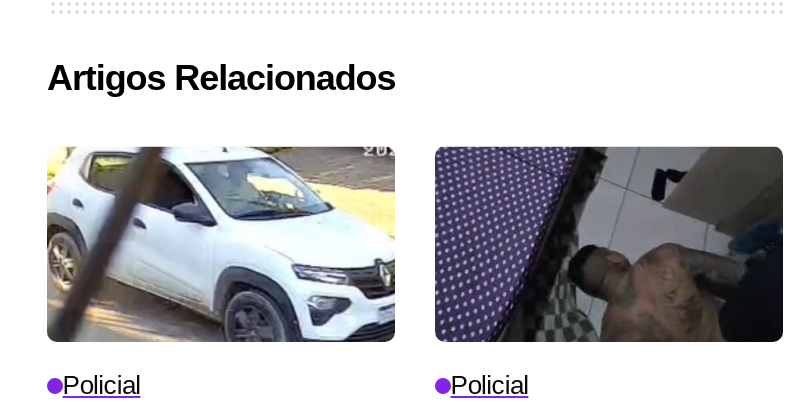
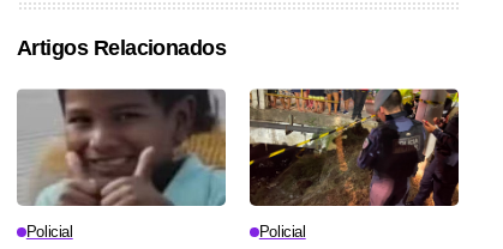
[47,146,397,344] [image] -> [17,87,227,207] [image]
[433,146,785,344] [image] -> [248,89,460,207] [image]

